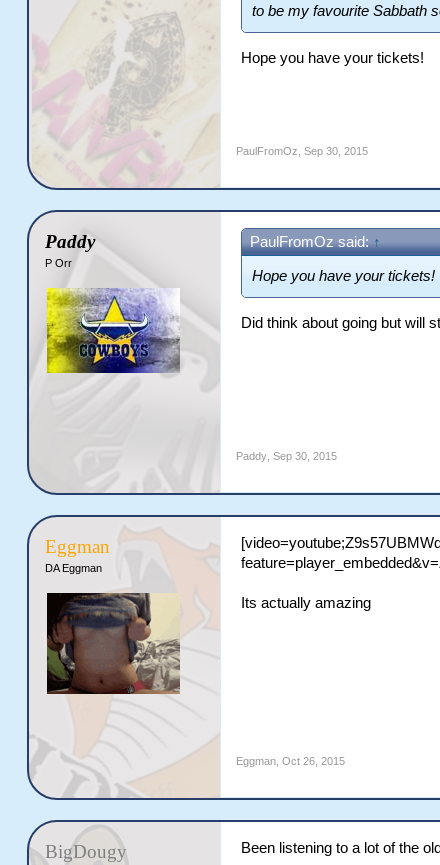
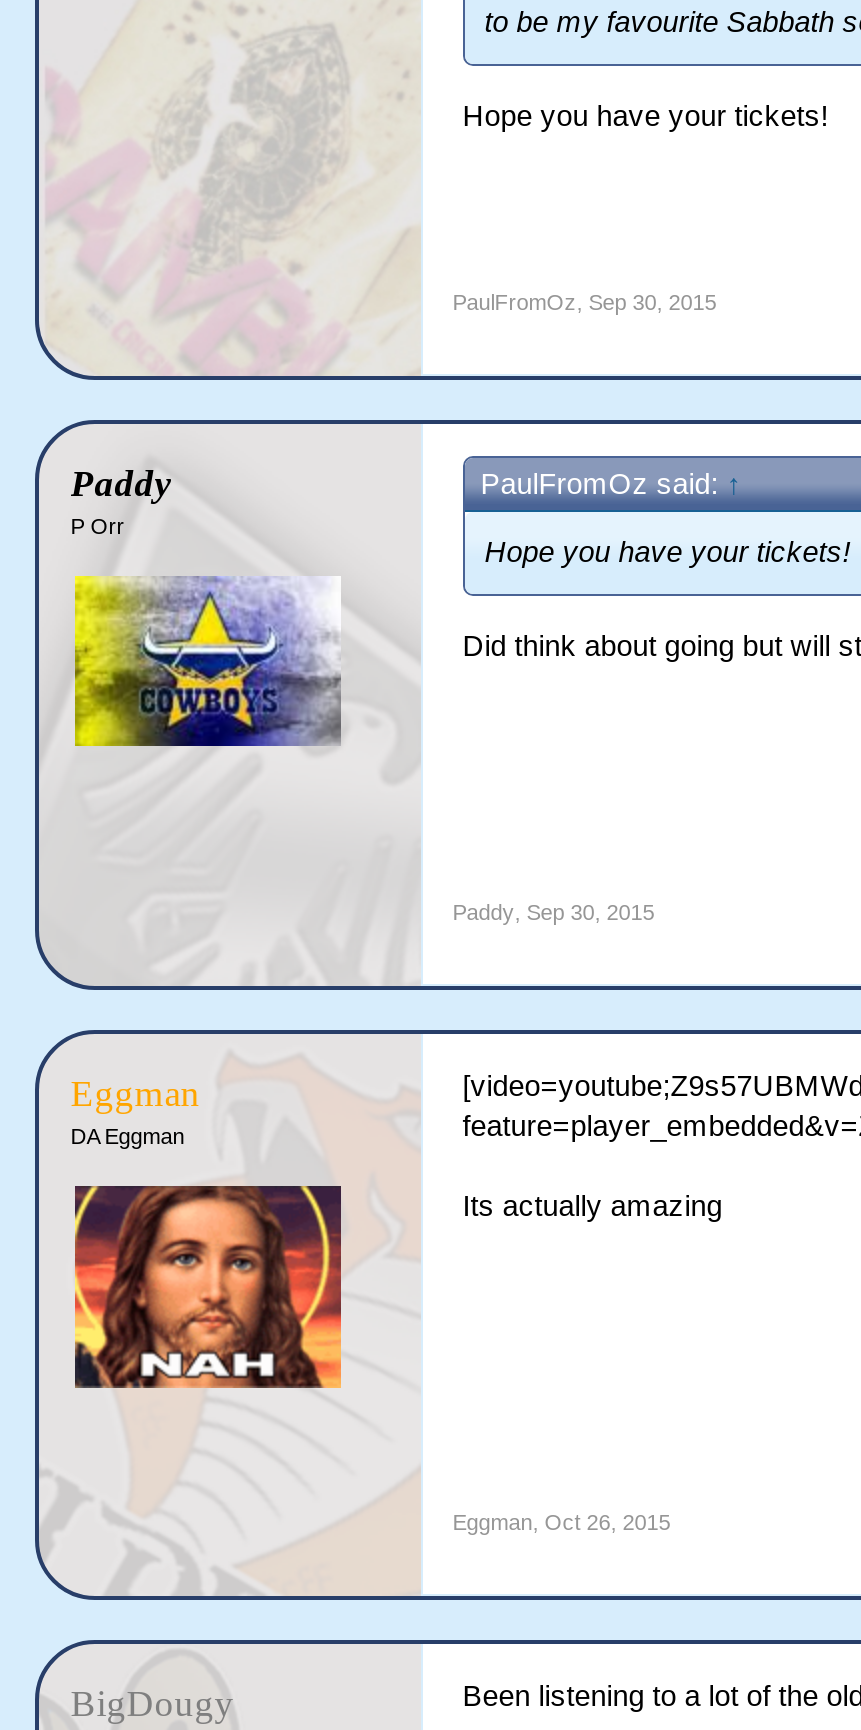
[46,592,181,695] [image] -> [73,1184,343,1390] [image]

